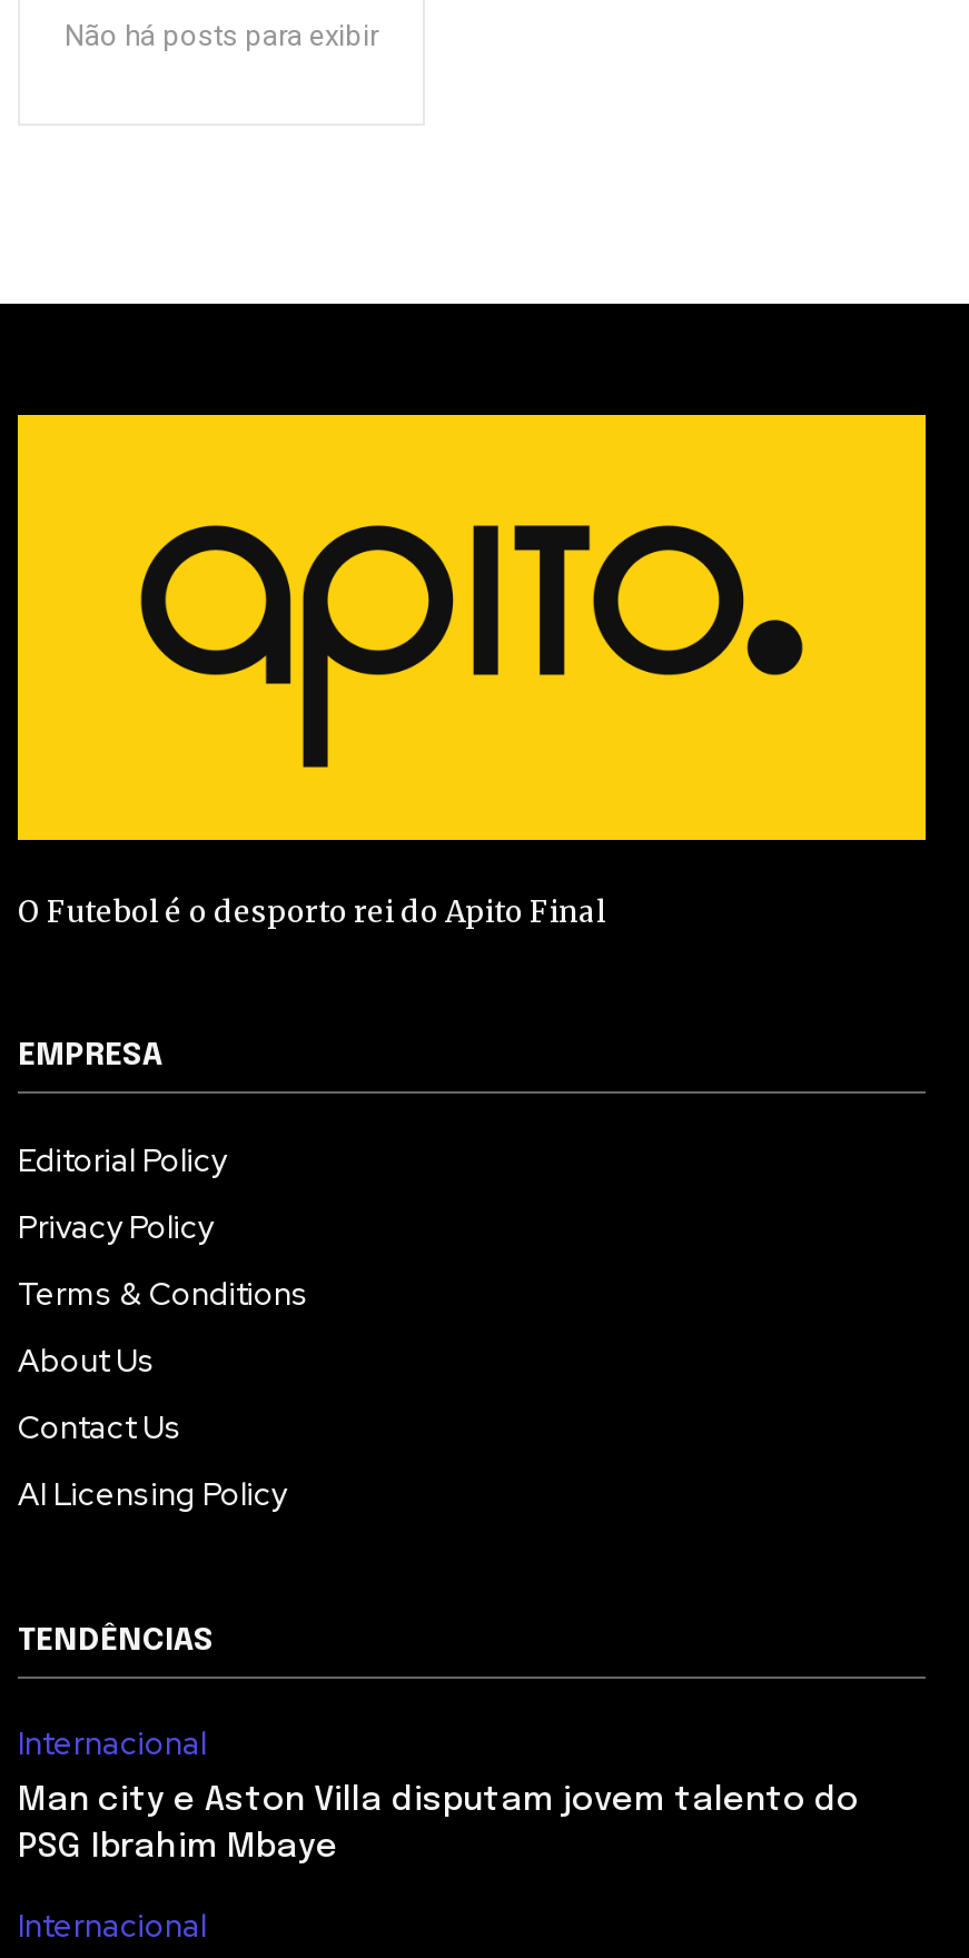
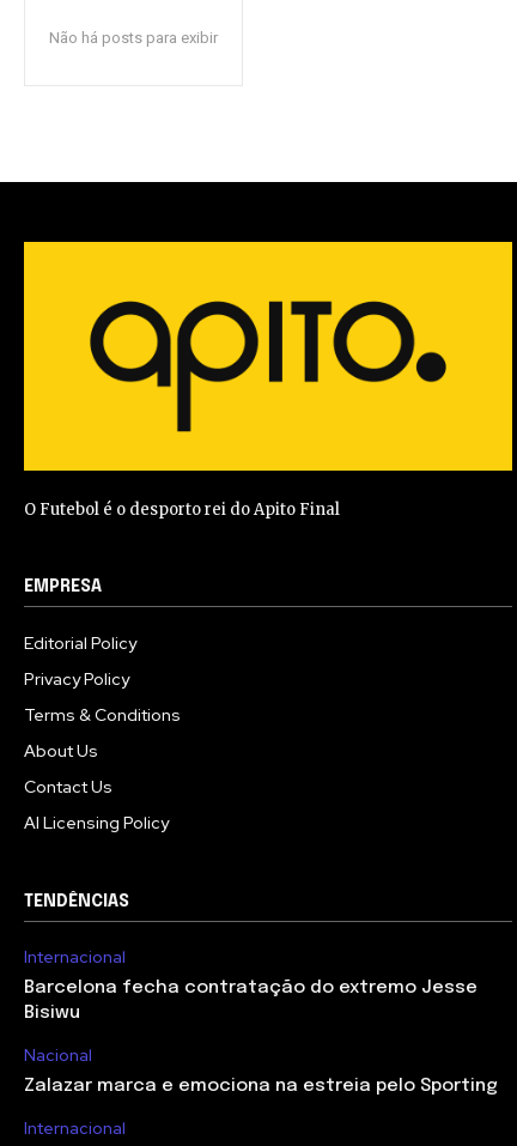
[18,1784,859,1866] Man city e Aston Villa disputam jovem talento do | PSG Ibrahim Mbaye -> [24,979,498,1096] Barcelona fecha contratação do extremo Jesse | Bisiwu | Nacional | Zalazar marca e emociona na estreia pelo Sporting

